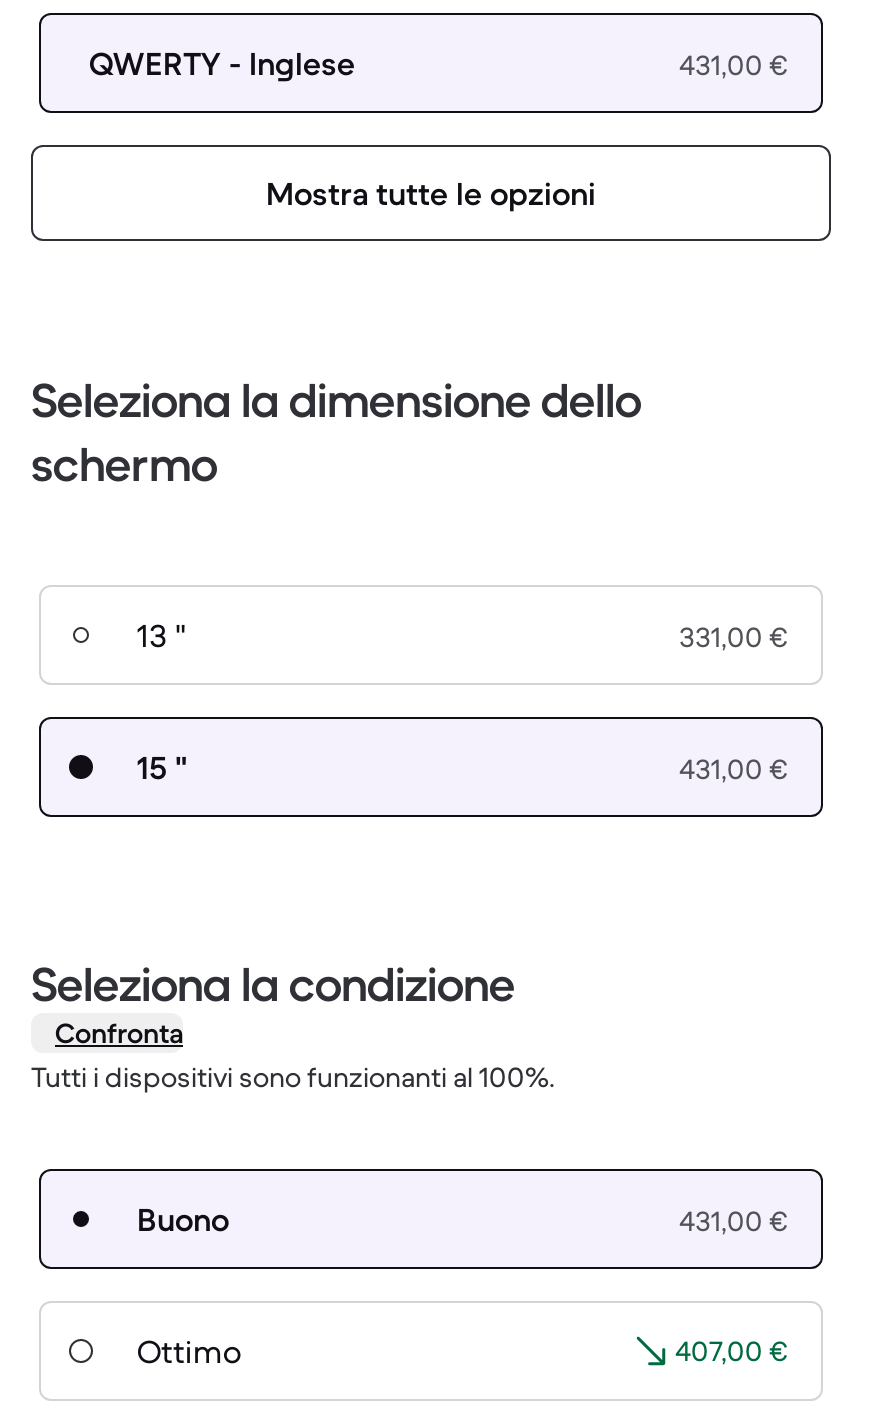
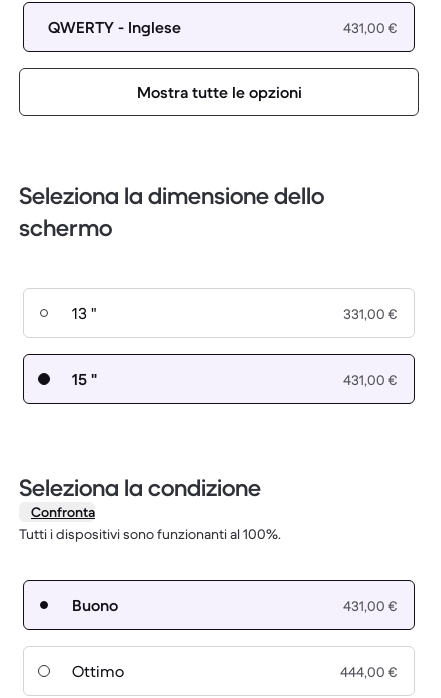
[675,1334,789,1370] 407,00 € -> [340,663,398,681] 444,00 €

